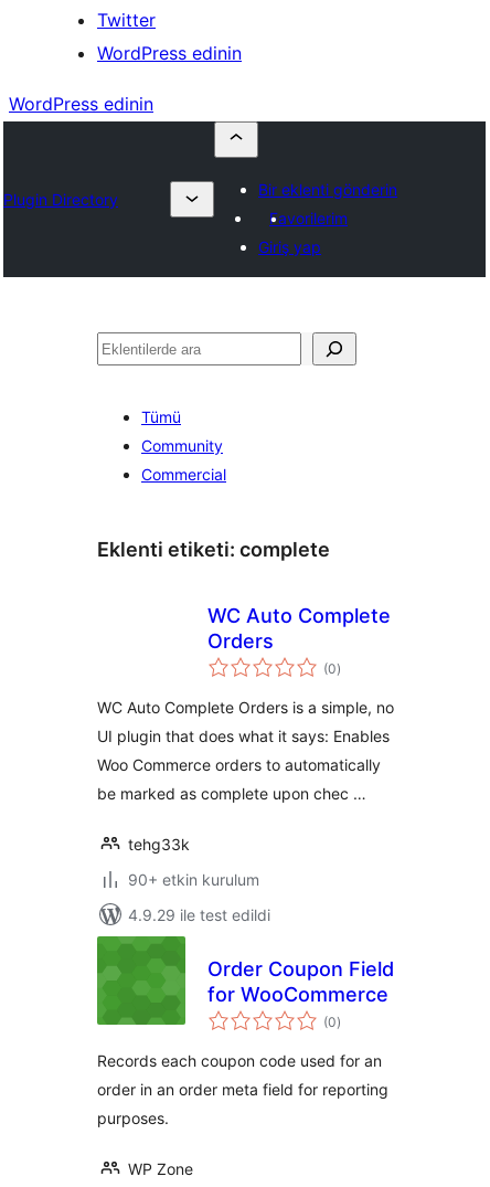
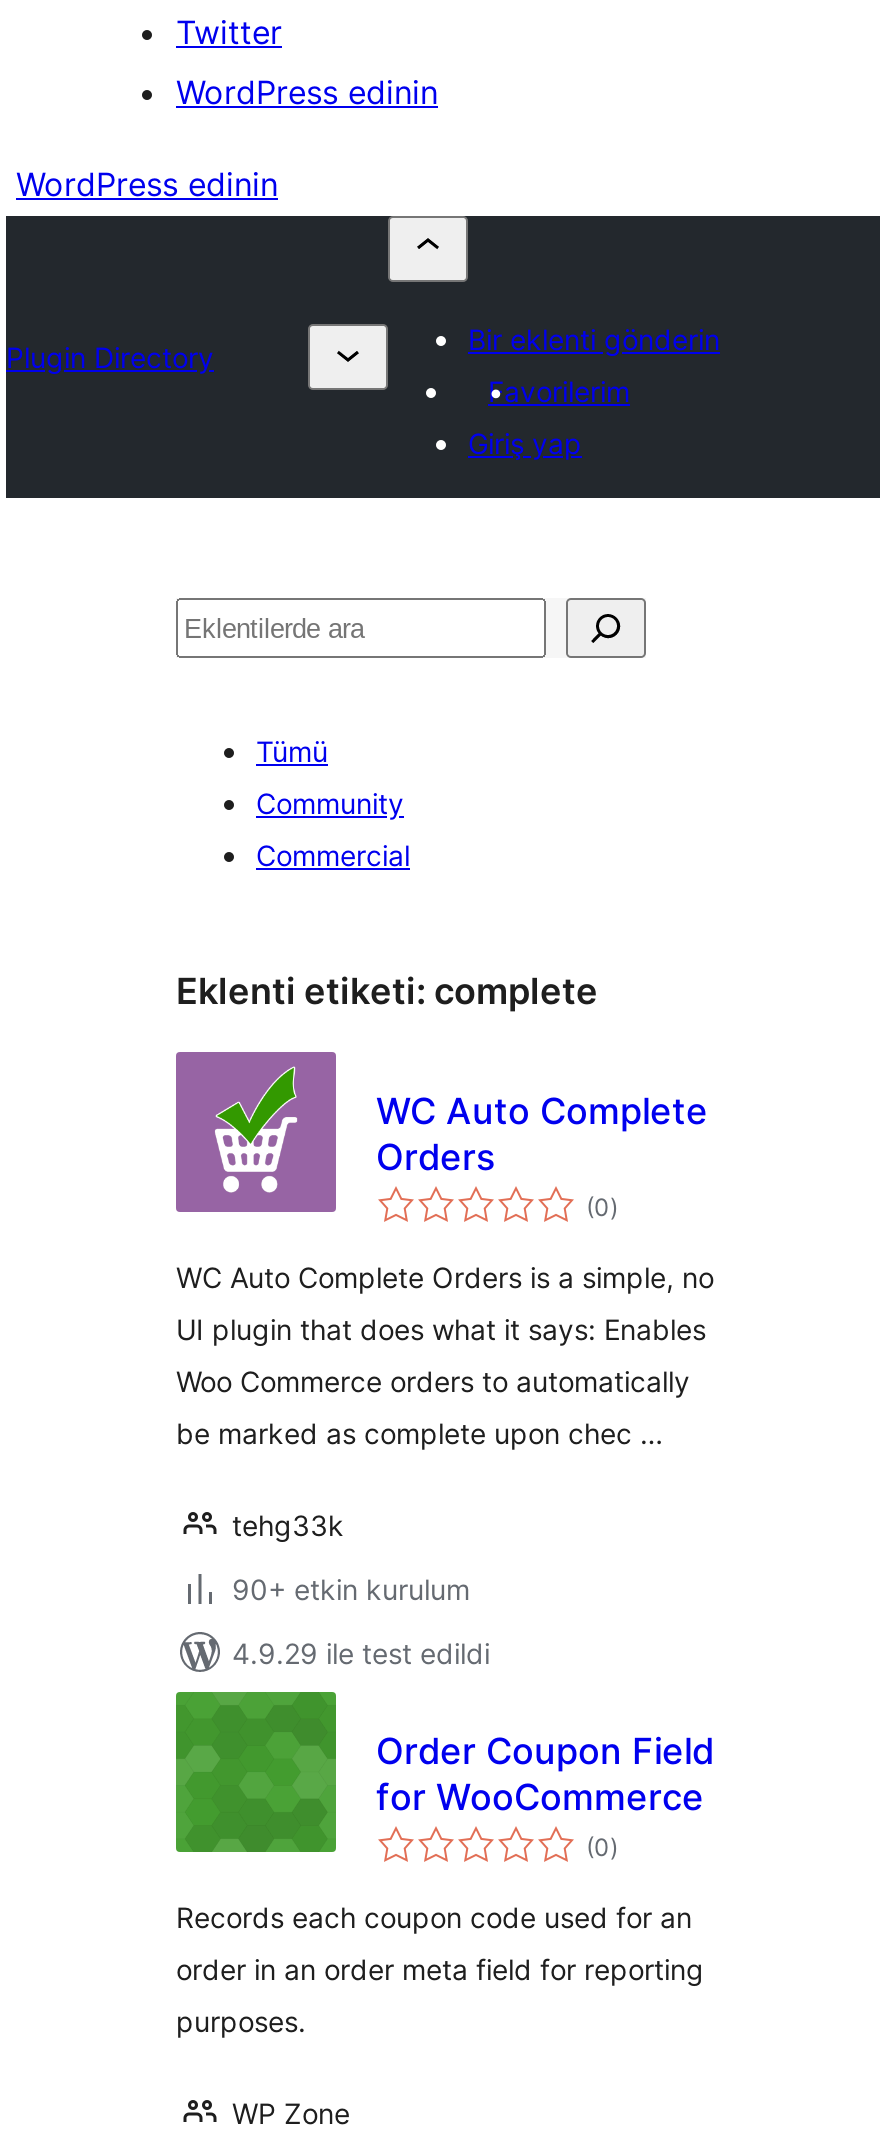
none -> [174,1050,338,1214] [image]

